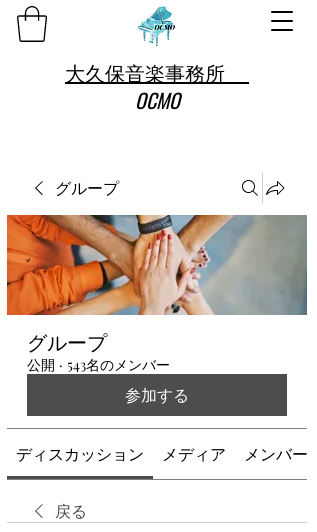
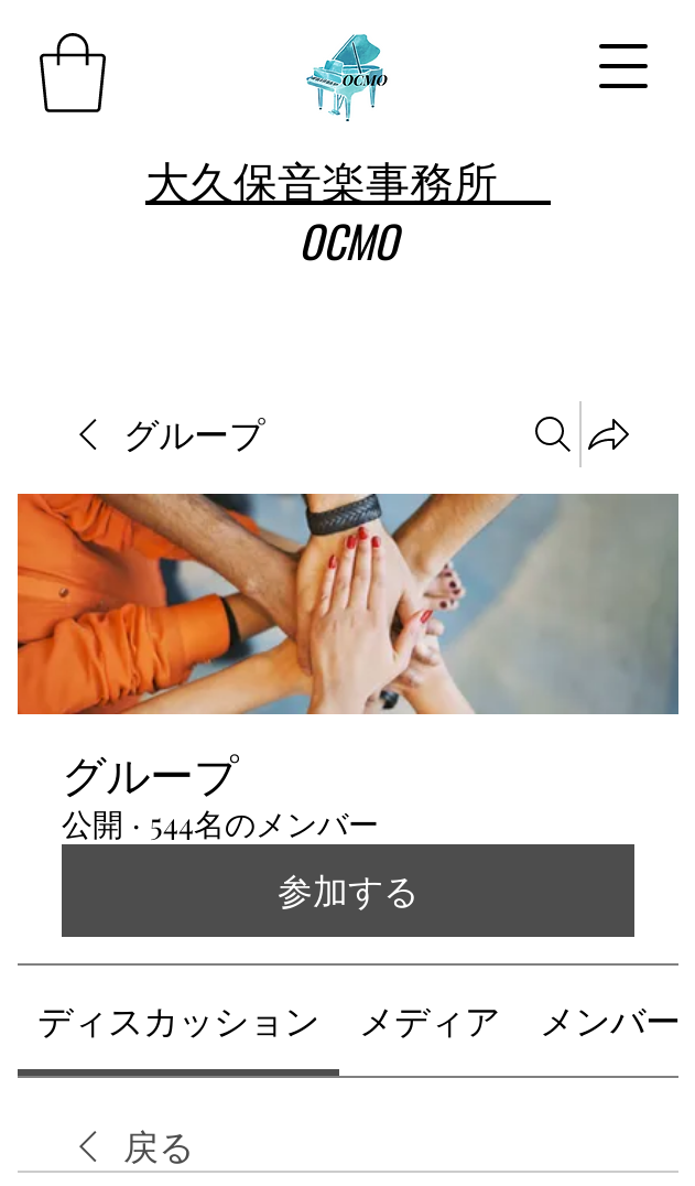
[27,355,170,374] 公開 · 543名のメンバー -> [62,802,379,844] 公開 · 544名のメンバー

